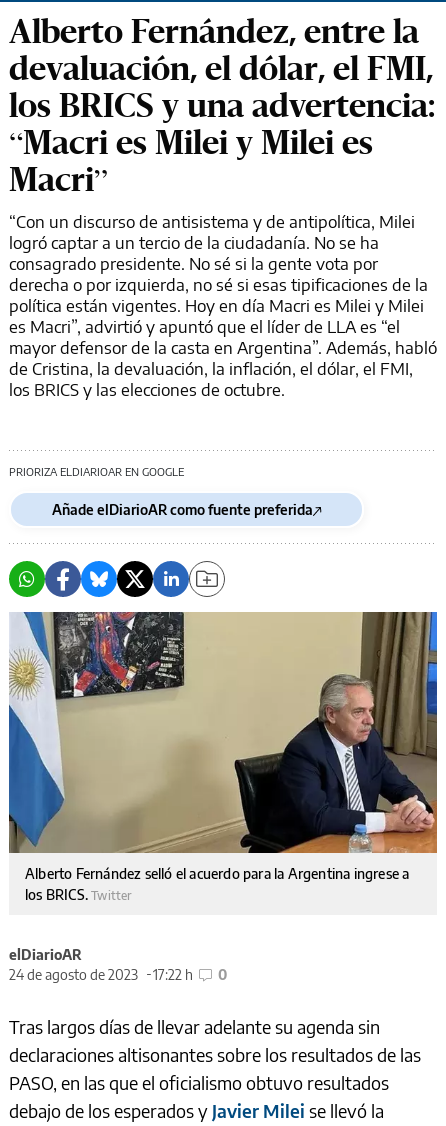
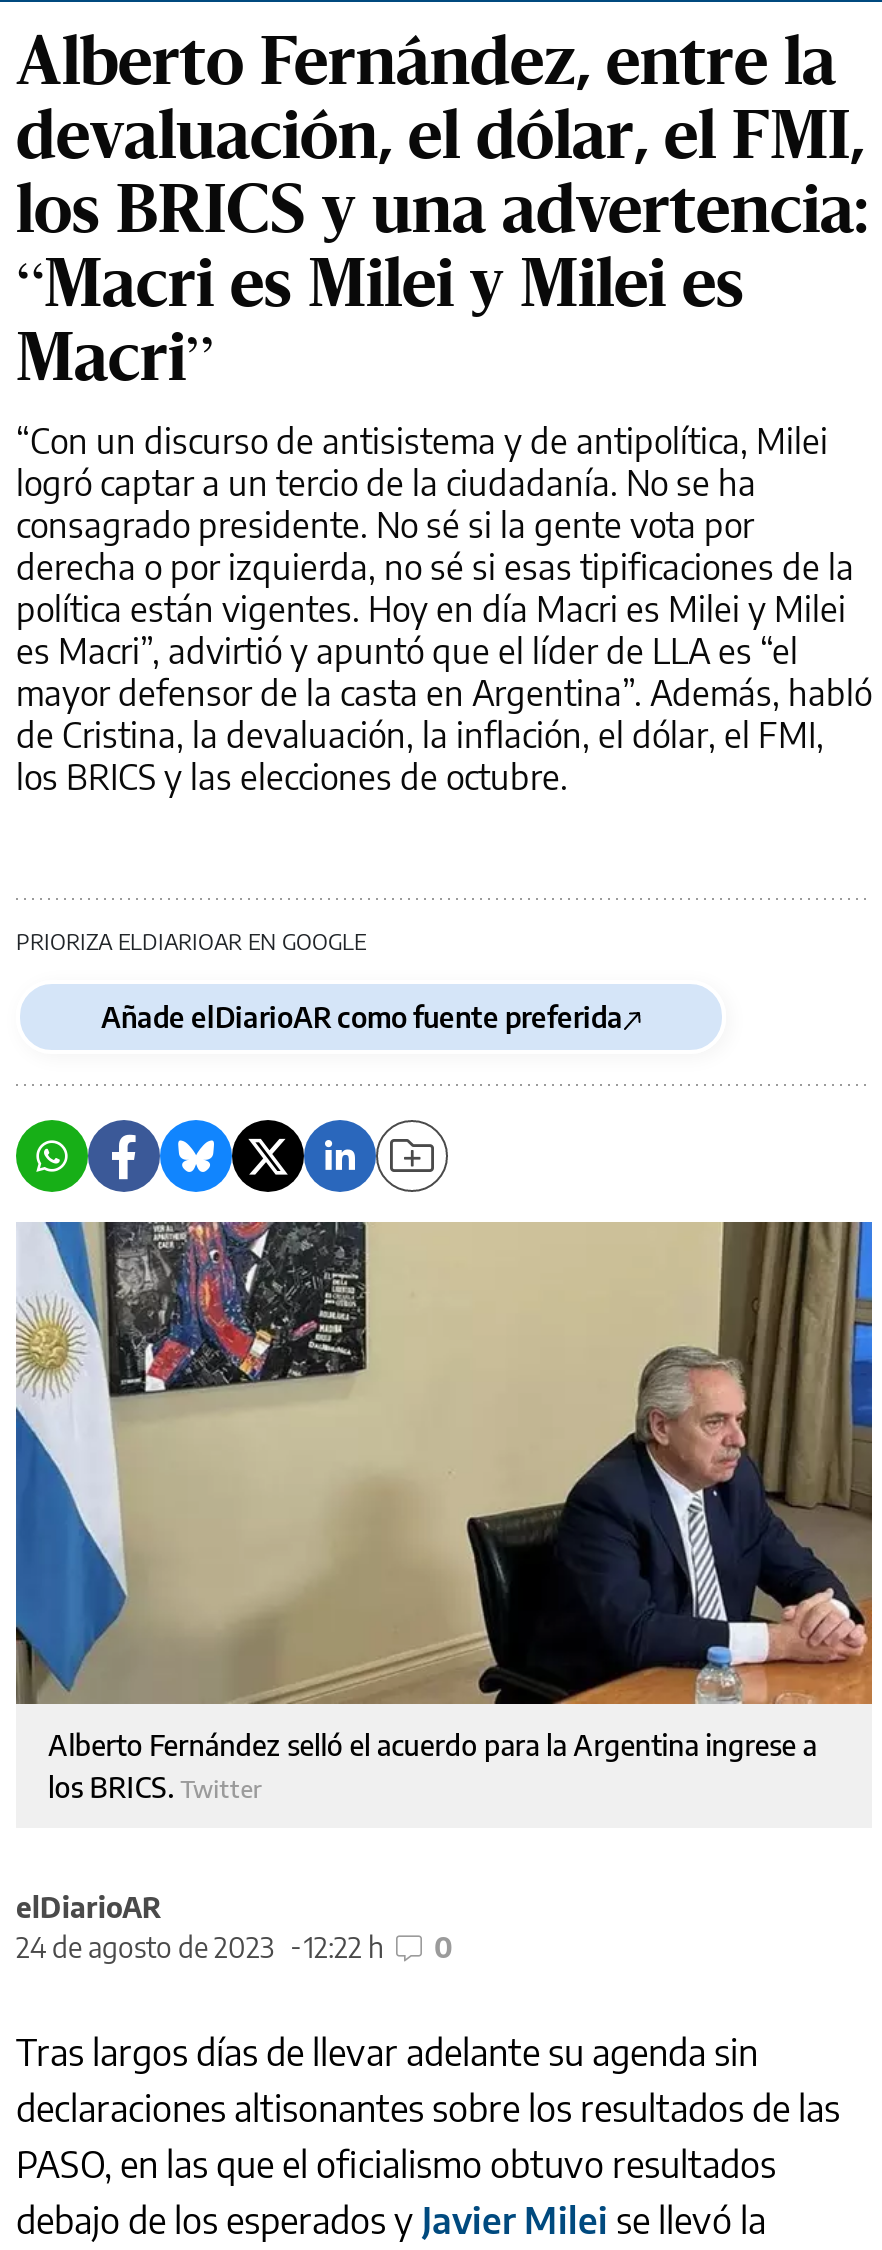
[9,966,227,983] 24 de agosto de 2023 17:22 h 0 -> [16,1930,452,1964] 24 de agosto de 2023 12:22 h 0

